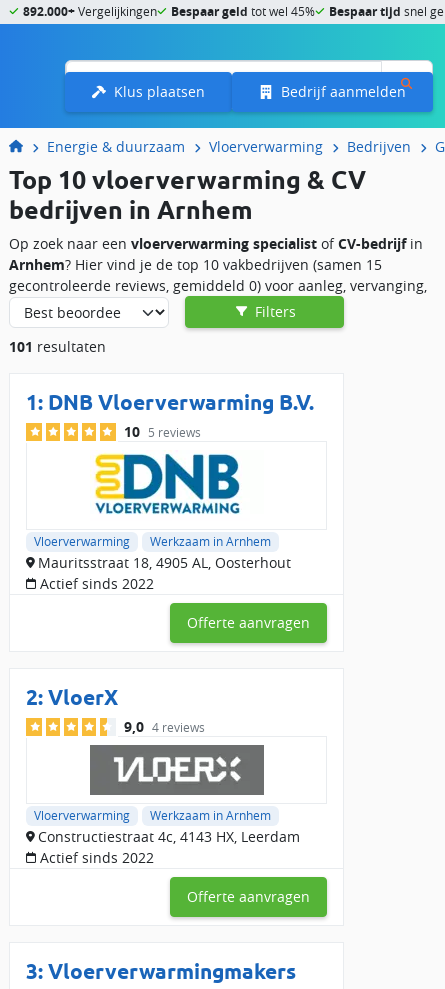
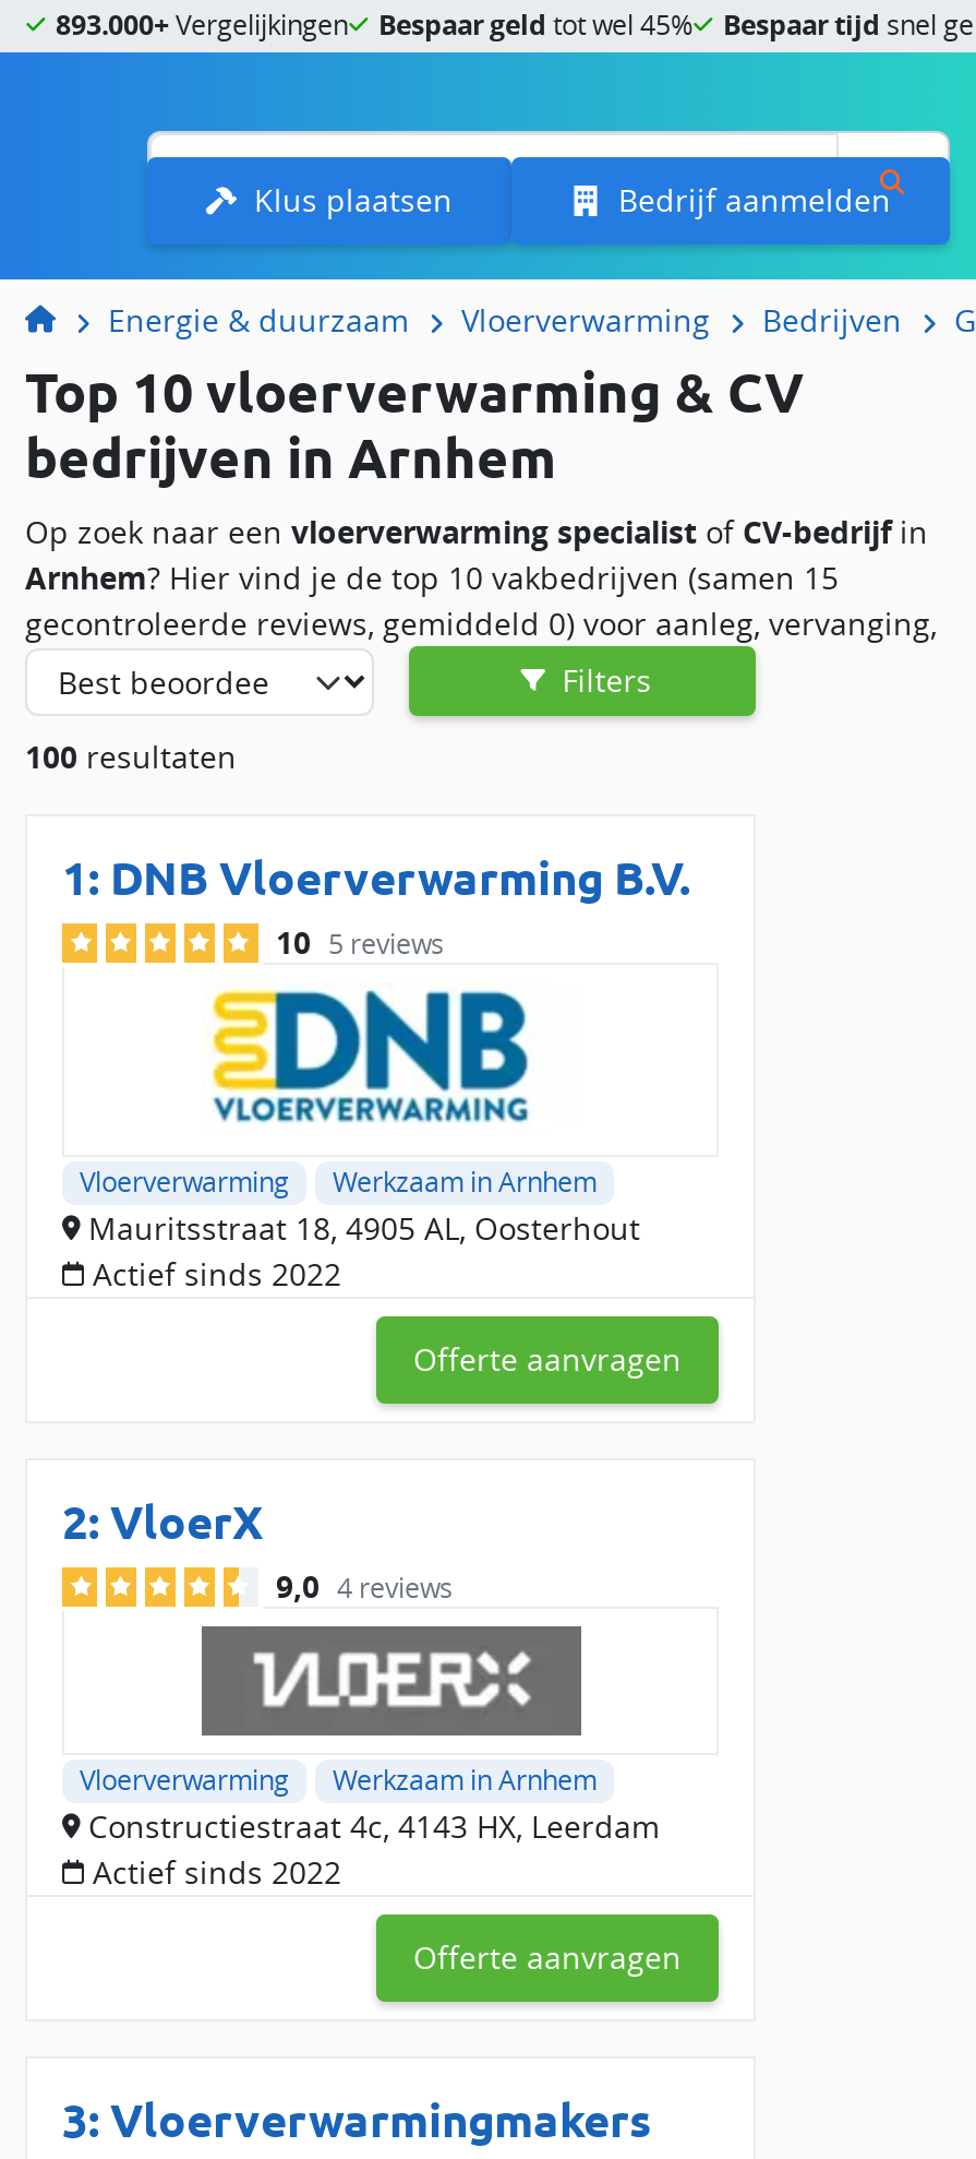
[23,3,157,20] 892.000+ Vergelijkingen -> [56,7,348,44] 893.000+ Vergelijkingen
[9,337,106,356] 101 resultaten -> [25,736,237,777] 100 resultaten

